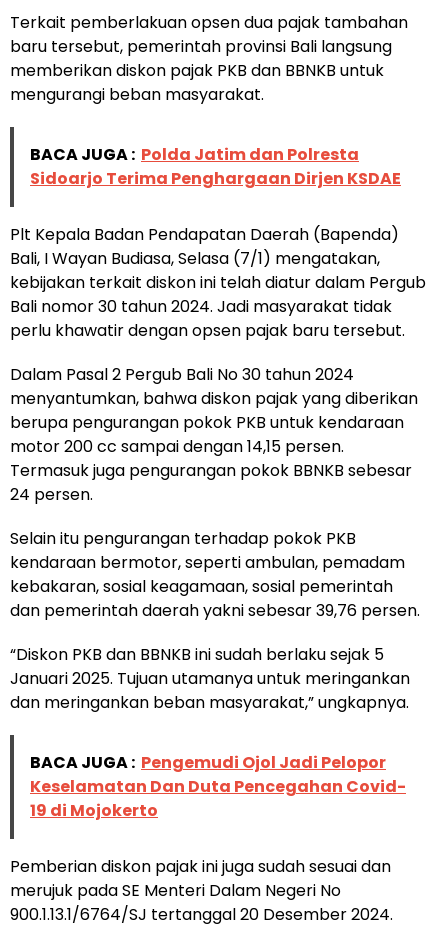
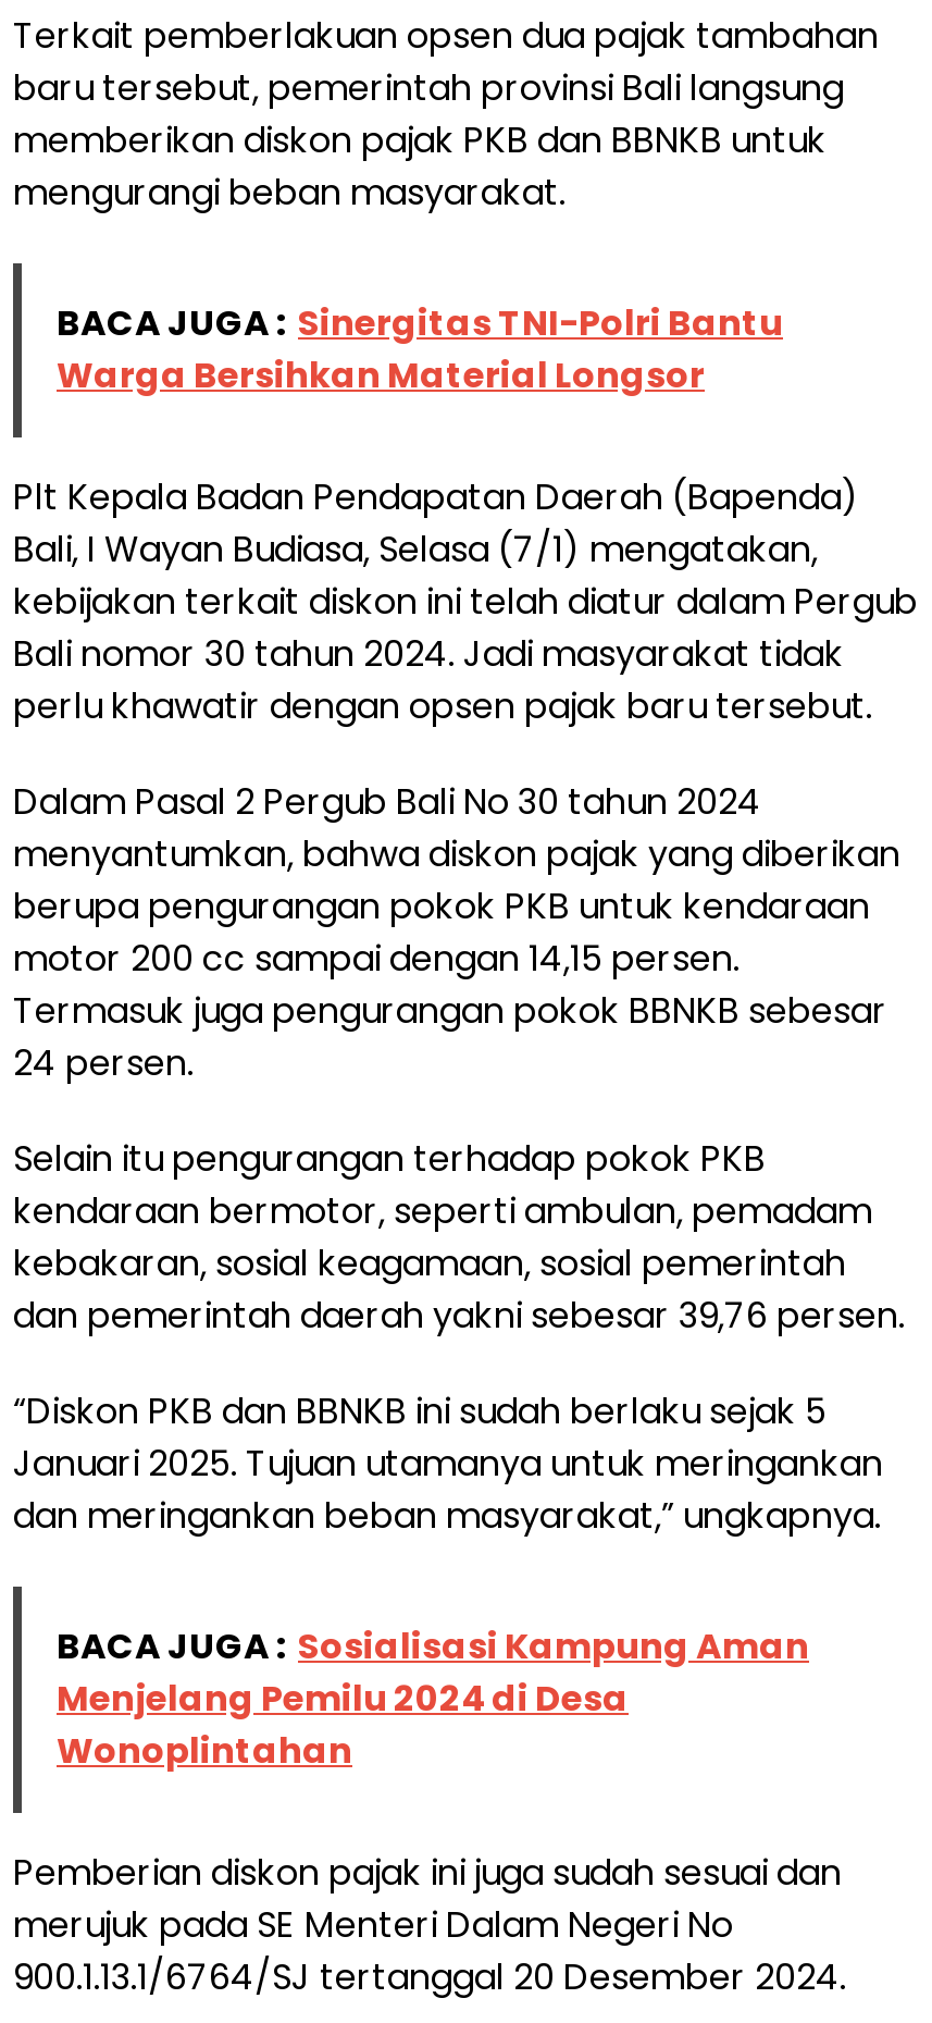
[30,143,401,190] BACA JUGA : Polda Jatim dan Polresta | Sidoarjo Terima Penghargaan Dirjen KSDAE -> [57,298,783,400] BACA JUGA : Sinergitas TNI-Polri Bantu | Warga Bersihkan Material Longsor
[30,751,406,822] BACA JUGA : Pengemudi Ojol Jadi Pelopor | Keselamatan Dan Duta Pencegahan Covid- | 19 di Mojokerto -> [57,1621,809,1776] BACA JUGA : Sosialisasi Kampung Aman | Menjelang Pemilu 2024 di Desa | Wonoplintahan

